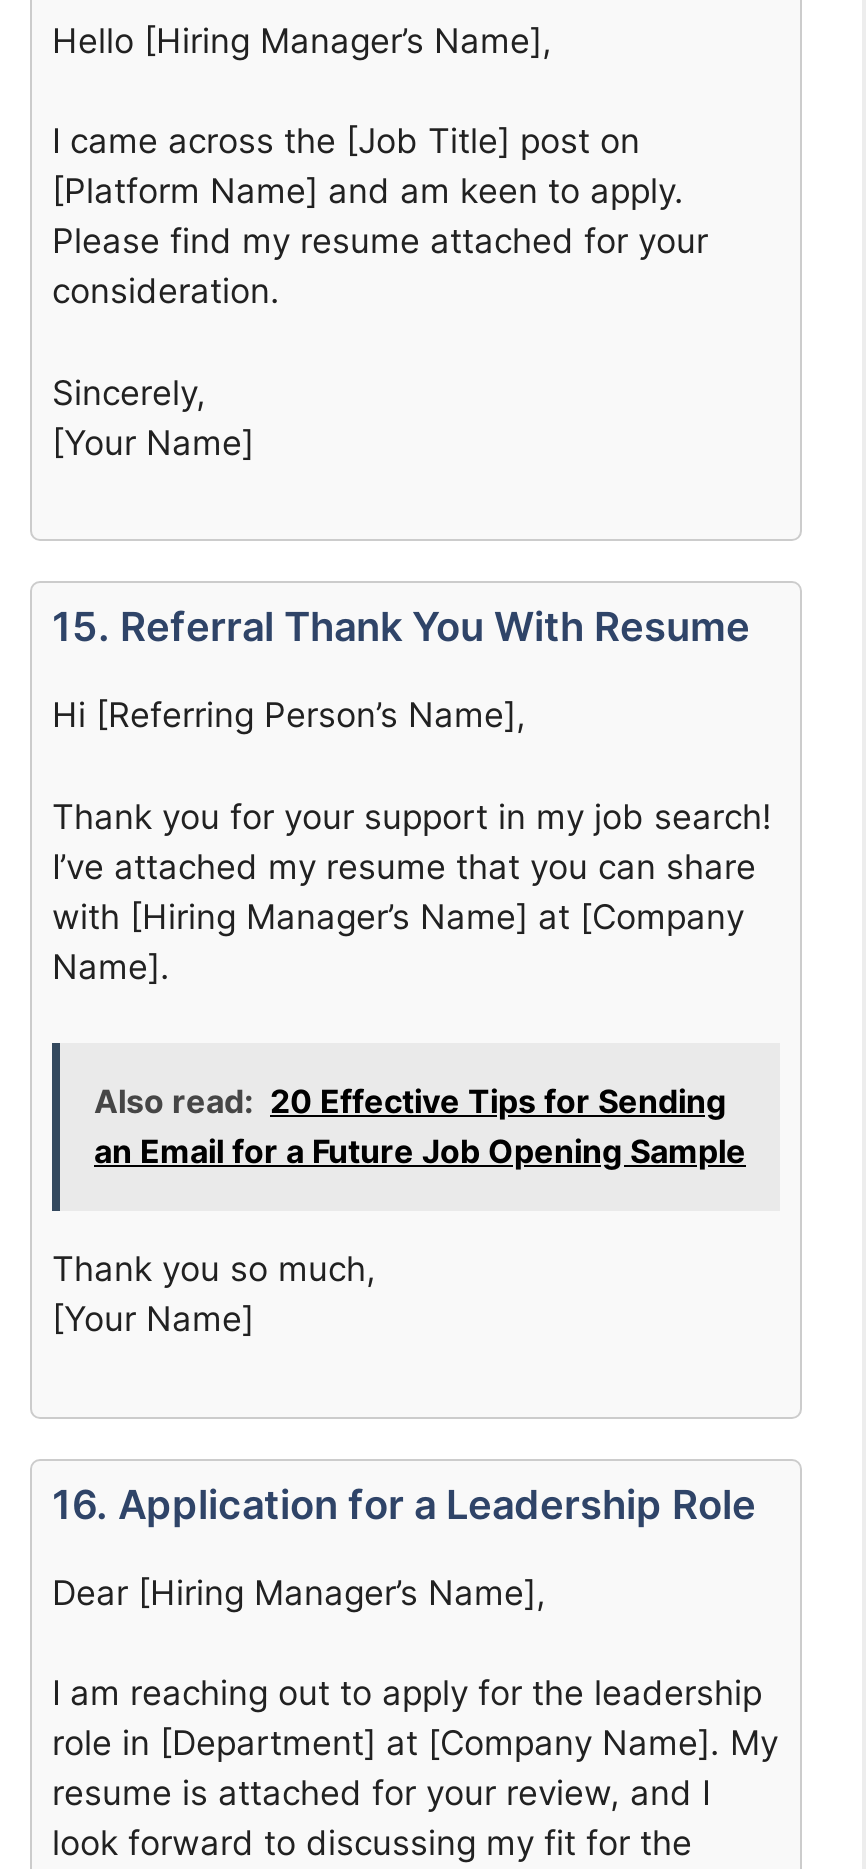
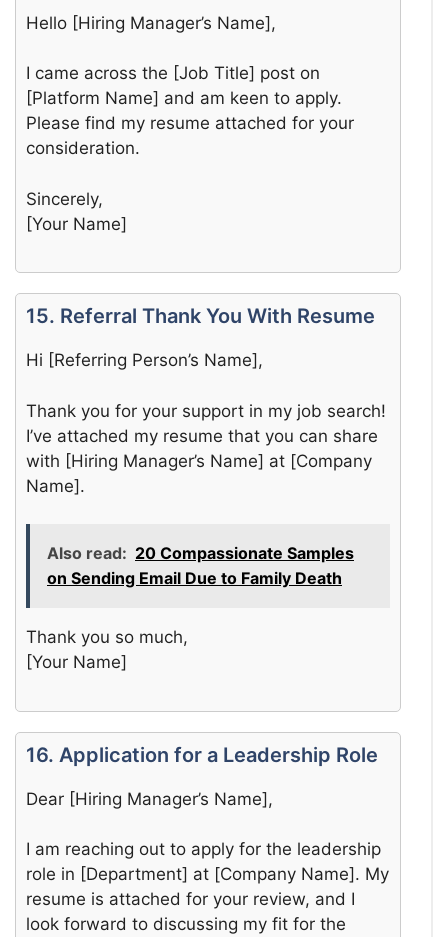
[94,1081,746,1171] Also read: 20 Effective Tips for Sending | an Email for a Future Job Opening Sample -> [47,543,354,588] Also read: 20 Compassionate Samples | on Sending Email Due to Family Death

